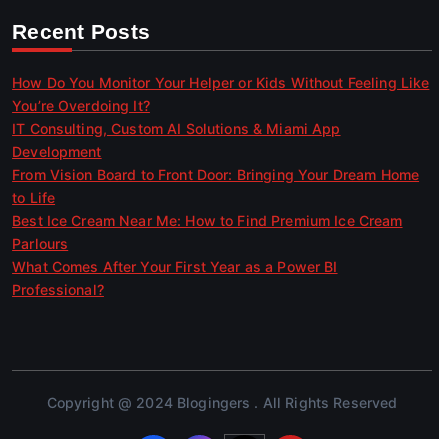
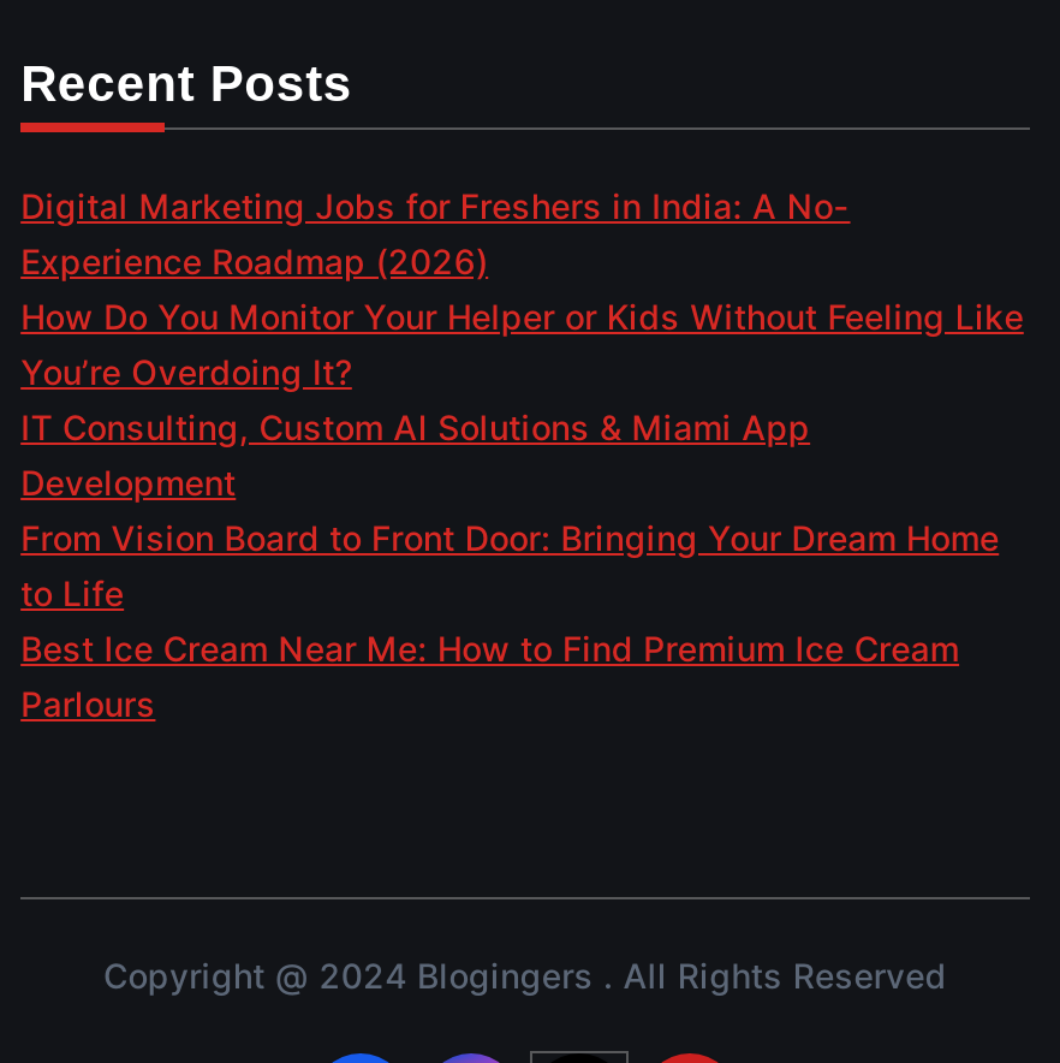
none -> [21,185,850,281] Digital Marketing Jobs for Freshers in India: A No- | Experience Roadmap (2026)
moved [12,74,429,252] -> [21,296,1024,724]: How Do You Monitor Your Helper or Kids Without Feeling Like | You’re Overdoing It? | IT Consulting, Custom AI Solutions & Miami App | Development | From Vision Board to Front Door: Bringing Your Dream Home | to Life | Best Ice Cream Near Me: How to Find Premium Ice Cream | Parlours
[12,258,338,298] What Comes After Your First Year as a Power BI | Professional? -> none

